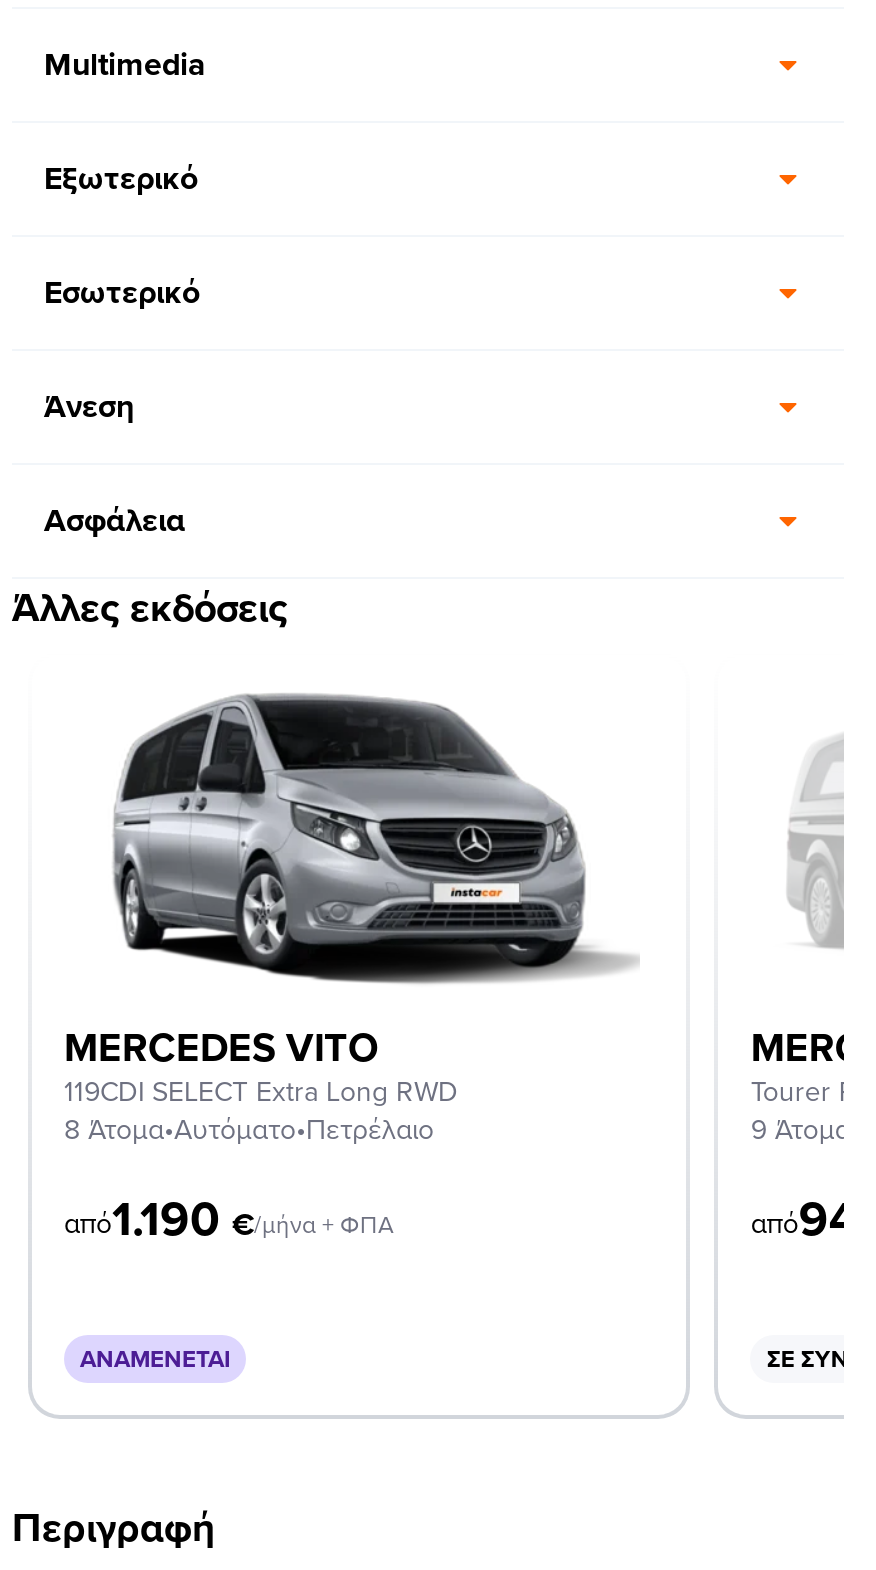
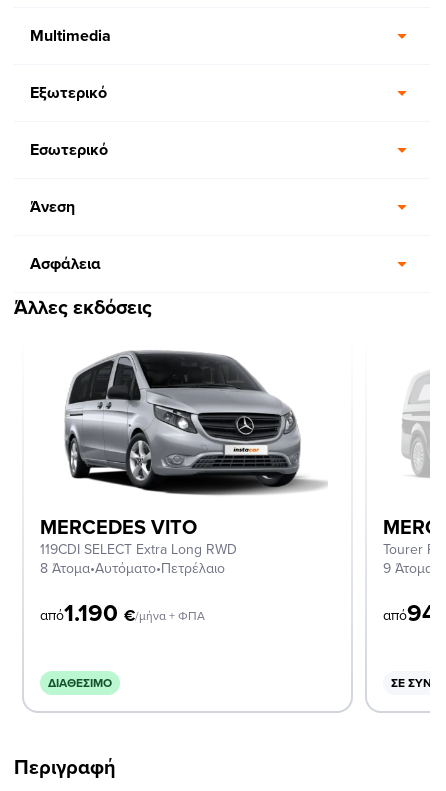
[80,1341,230,1375] ΑΝΑΜΈΝΕΤΑΙ -> [48,674,112,691] ΔΙΑΘΈΣΙΜΟ

